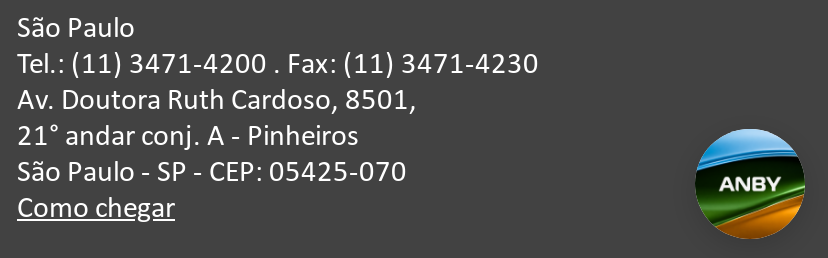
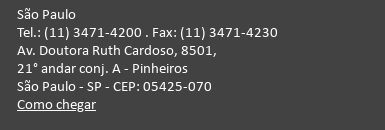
[693,127,807,241] [image] -> none

